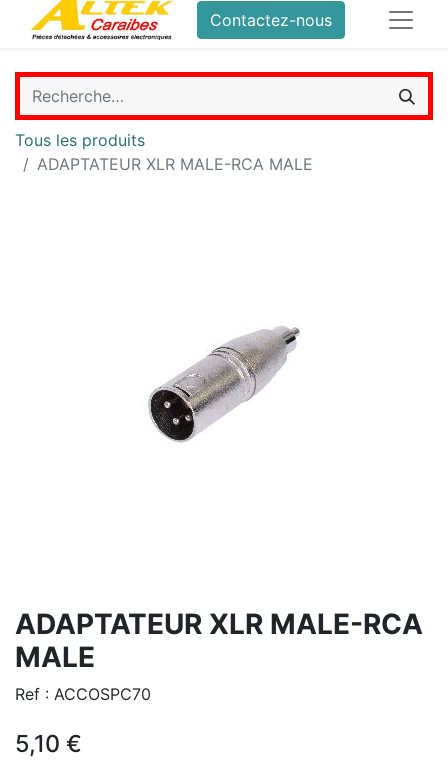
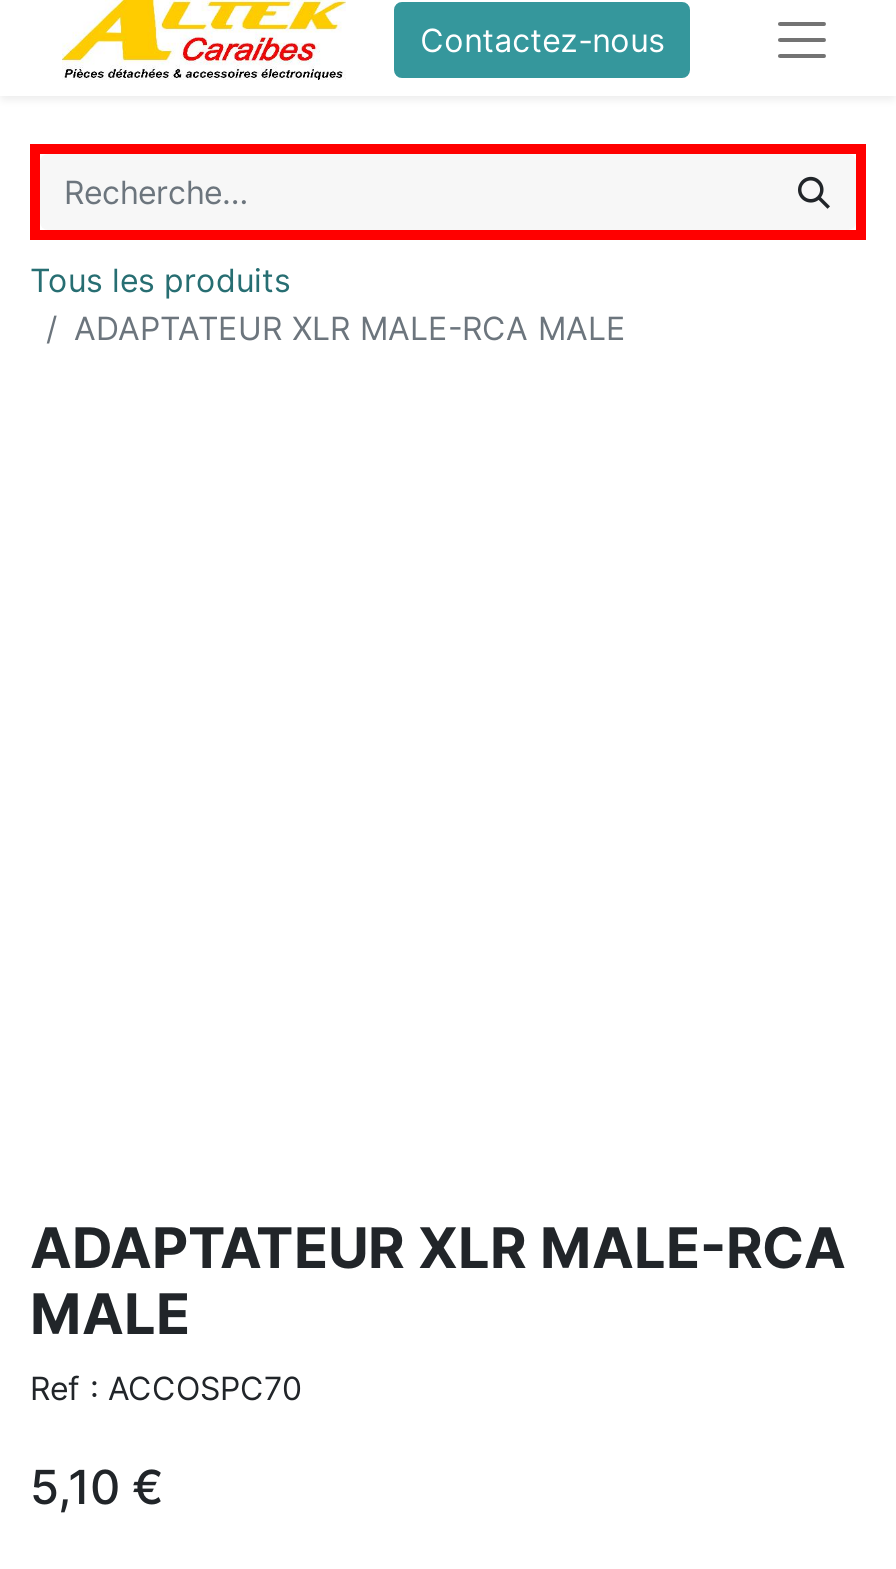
[148,326,300,443] [image] -> none

